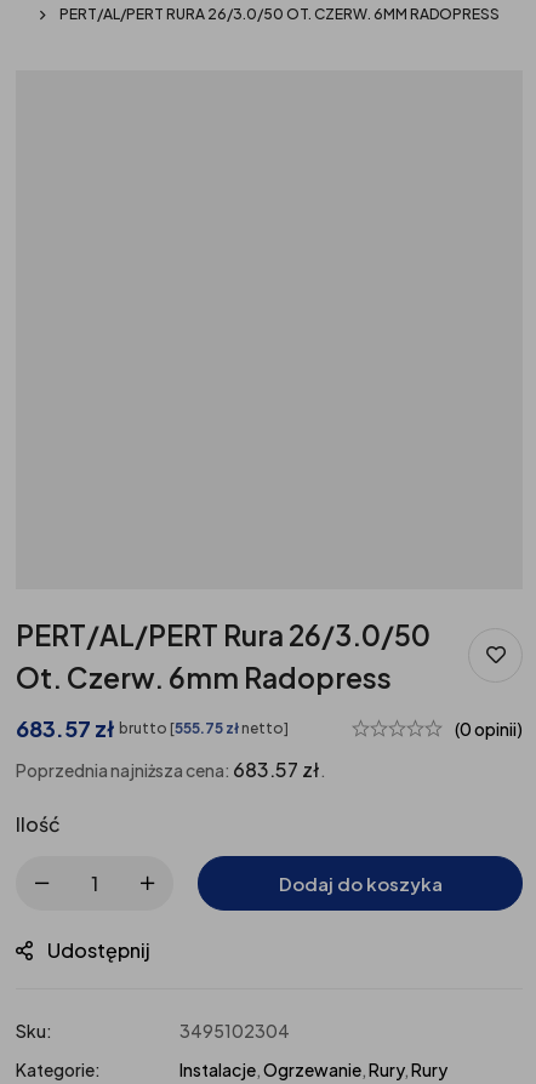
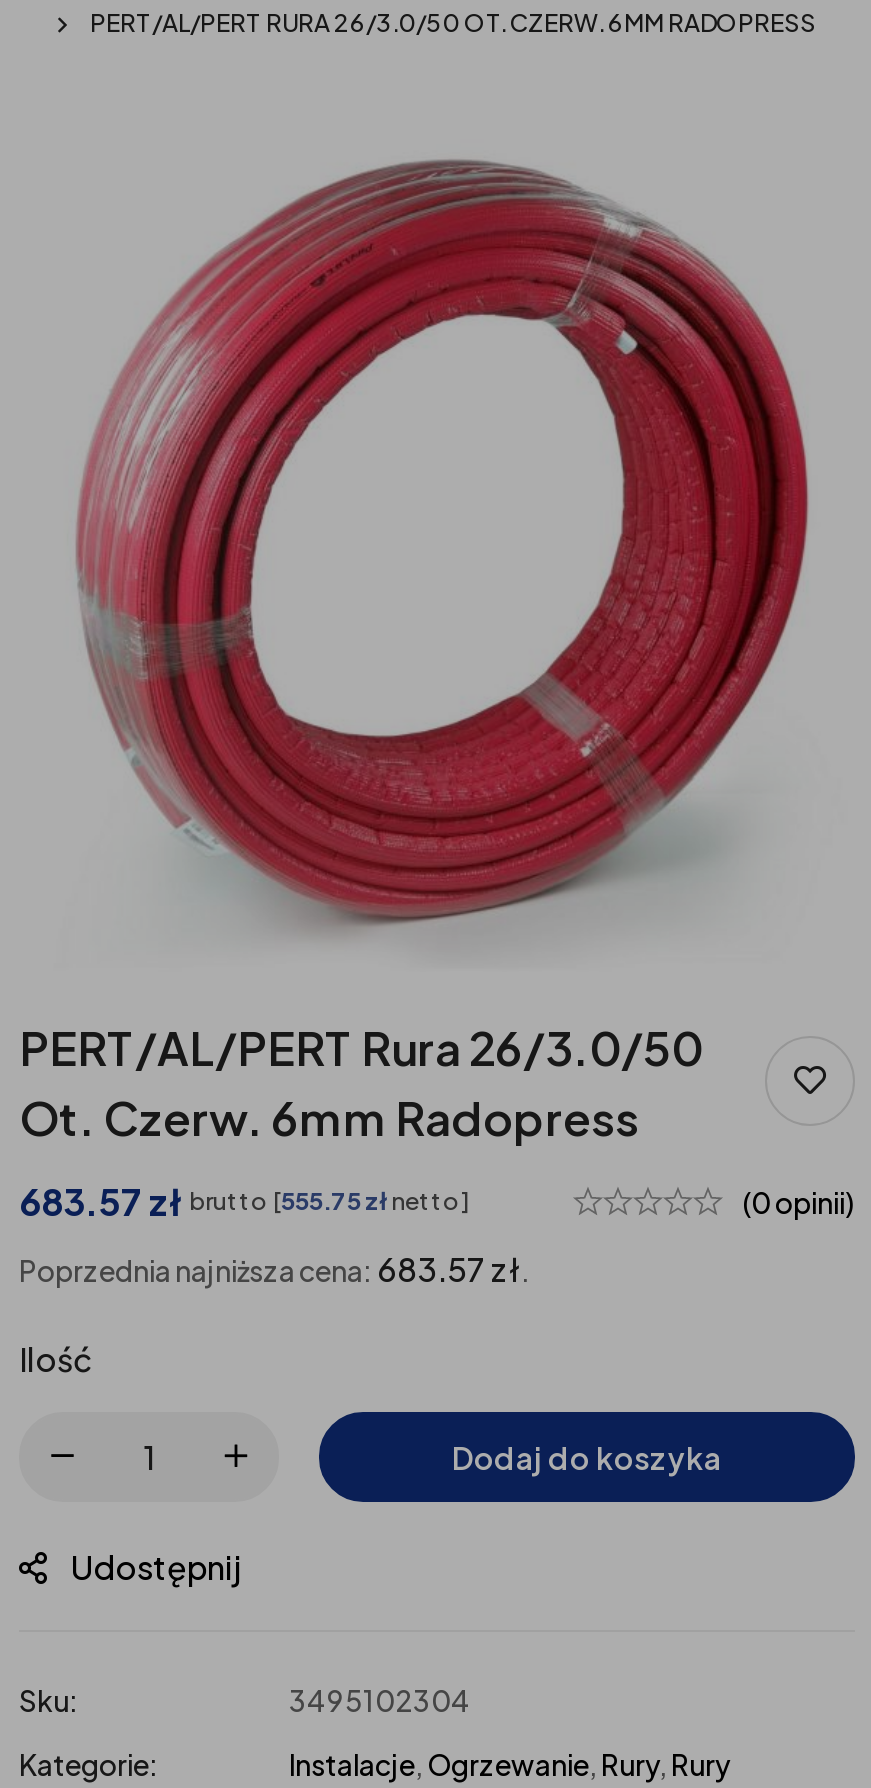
none -> [75,160,809,930] [image]

